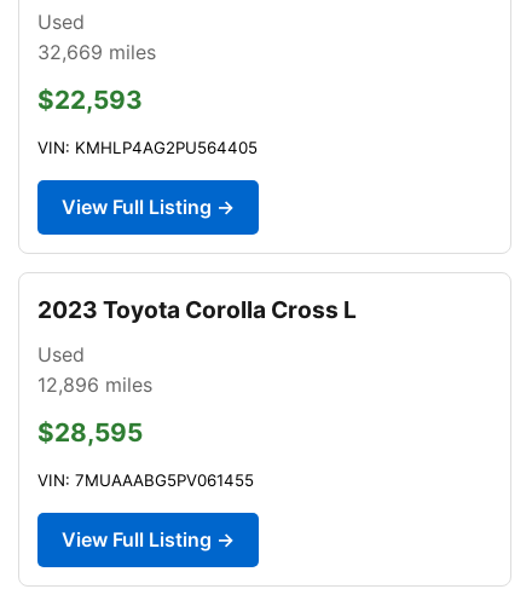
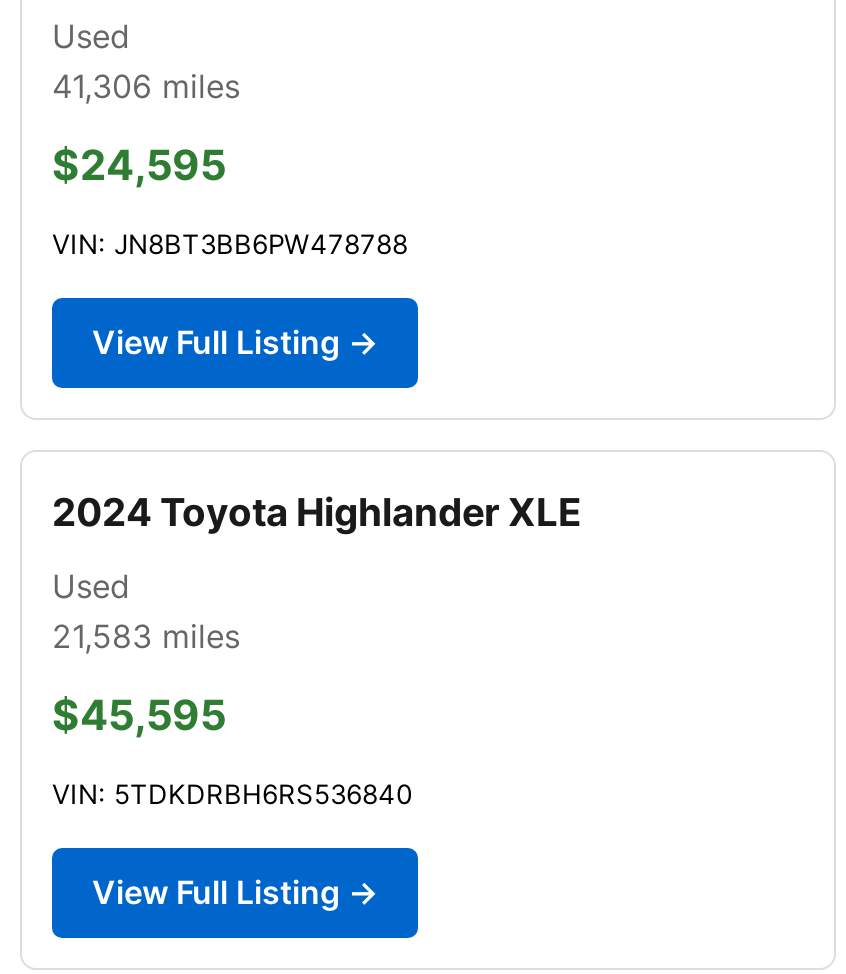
[37,40,156,64] 32,669 miles -> [52,66,240,106] 41,306 miles
[37,85,143,115] $22,593 -> [52,140,226,190] $24,595
[37,138,258,157] VIN: KMHLP4AG2PU564405 -> [52,228,408,260] VIN: JN8BT3BB6PW478788
[37,295,357,324] 2023 Toyota Corolla Cross L -> [52,488,582,536] 2024 Toyota Highlander XLE
[37,372,152,397] 12,896 miles -> [52,616,240,656] 21,583 miles
[37,417,143,447] $28,595 -> [52,690,226,740] $45,595
[37,470,254,490] VIN: 7MUAAABG5PV061455 -> [52,778,412,810] VIN: 5TDKDRBH6RS536840

